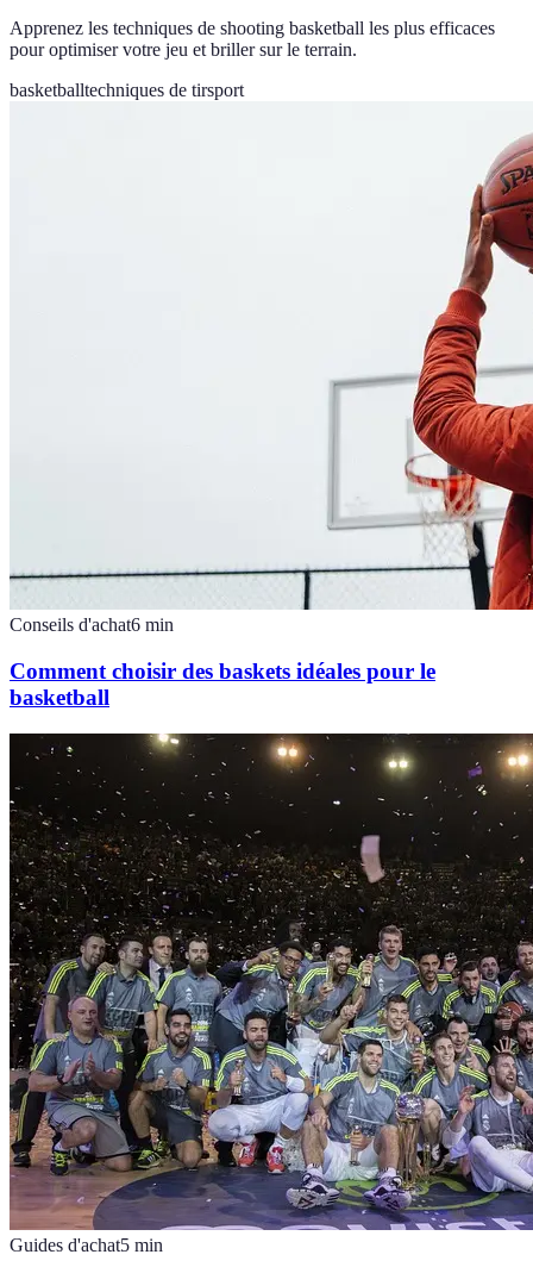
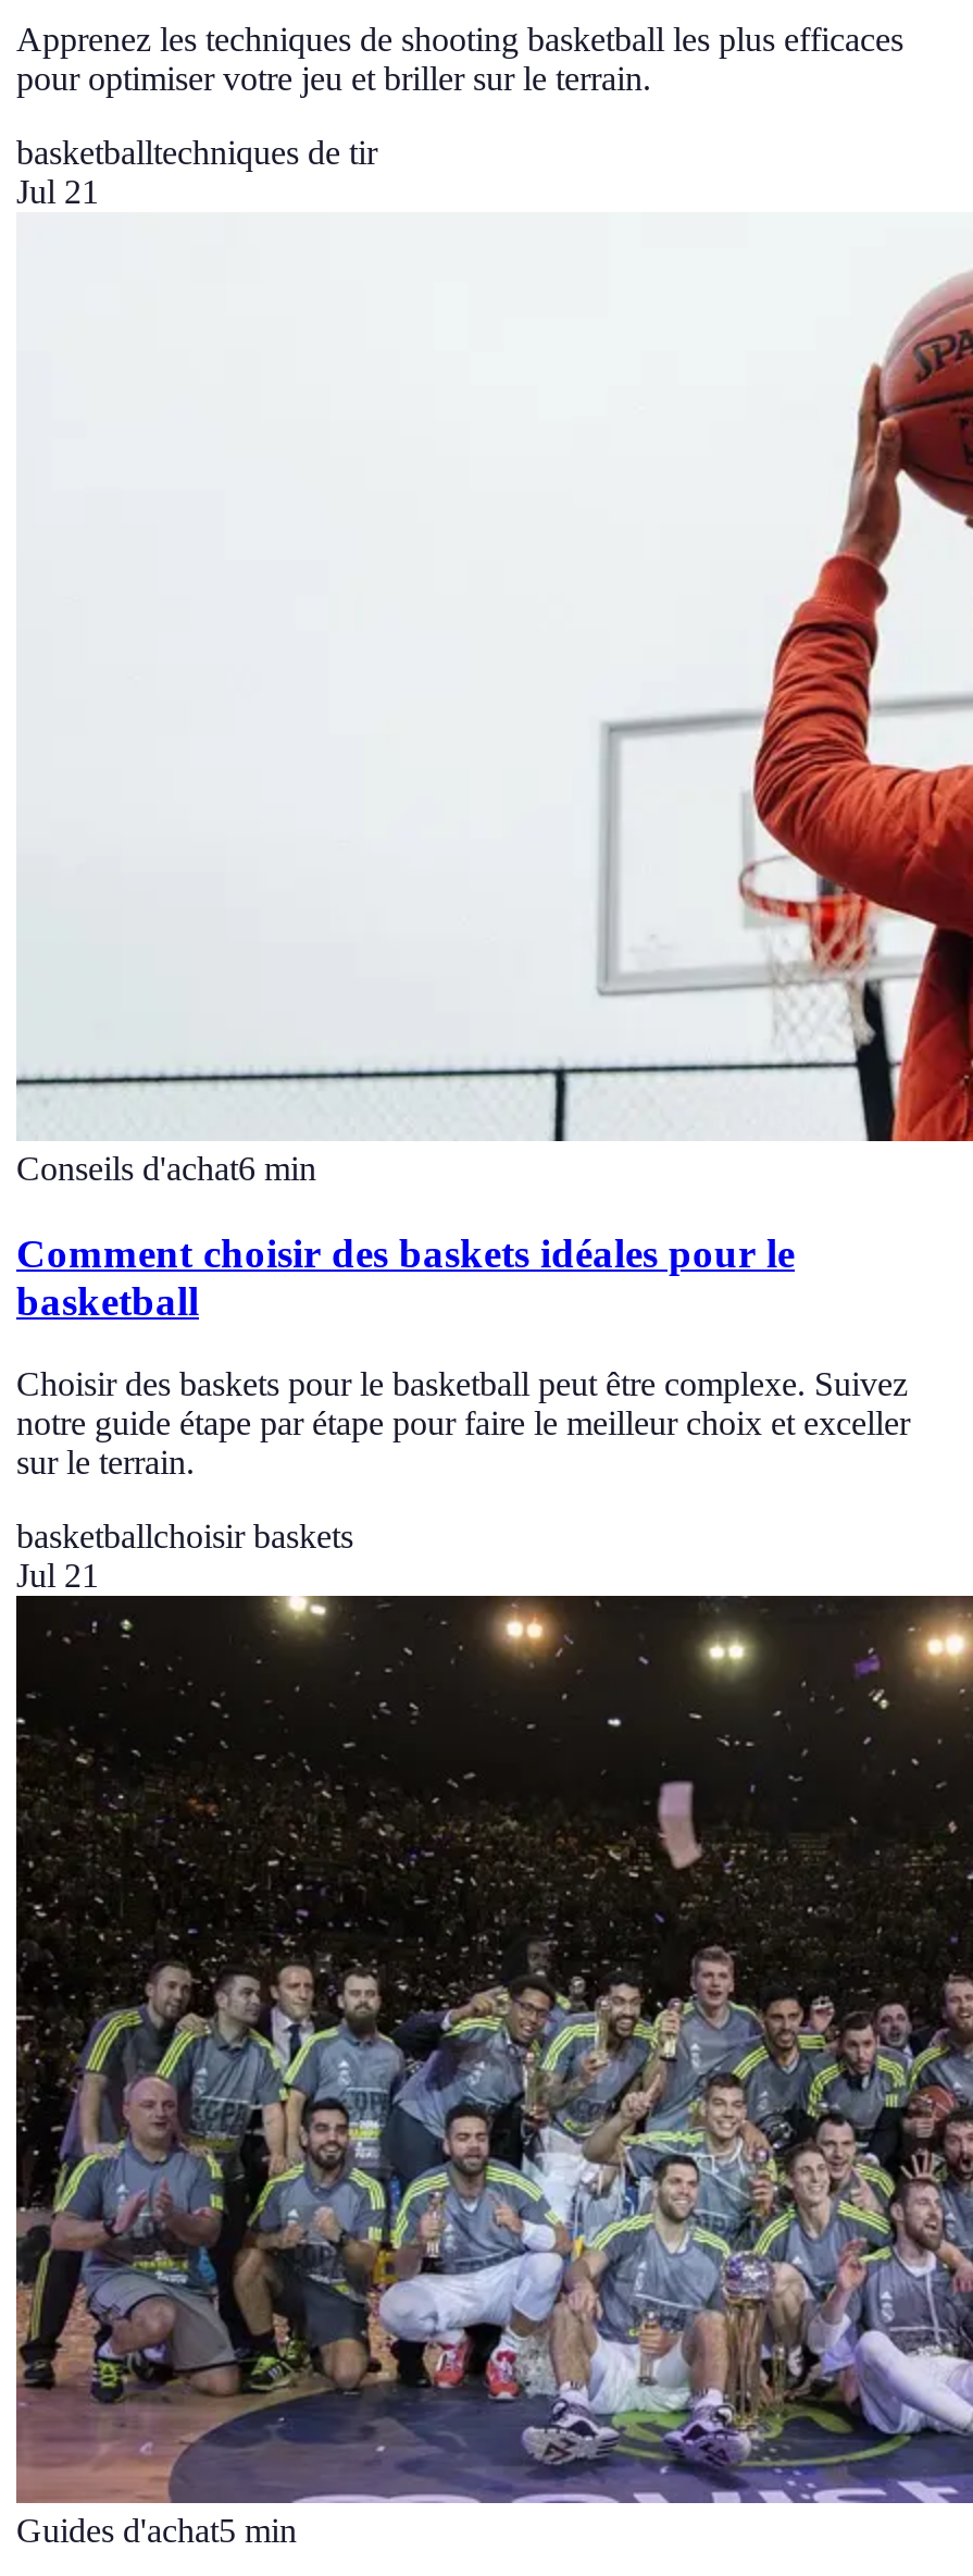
[10,80,244,100] basketballtechniques de tirsport -> [16,133,377,209] basketballtechniques de tir | Jul 21
none -> [16,1365,910,1594] Choisir des baskets pour le basketball peut être complexe. Suivez | notre guide étape par étape pour faire le meilleur choix et exceller | sur le terrain. | basketballchoisir baskets | Jul 21

